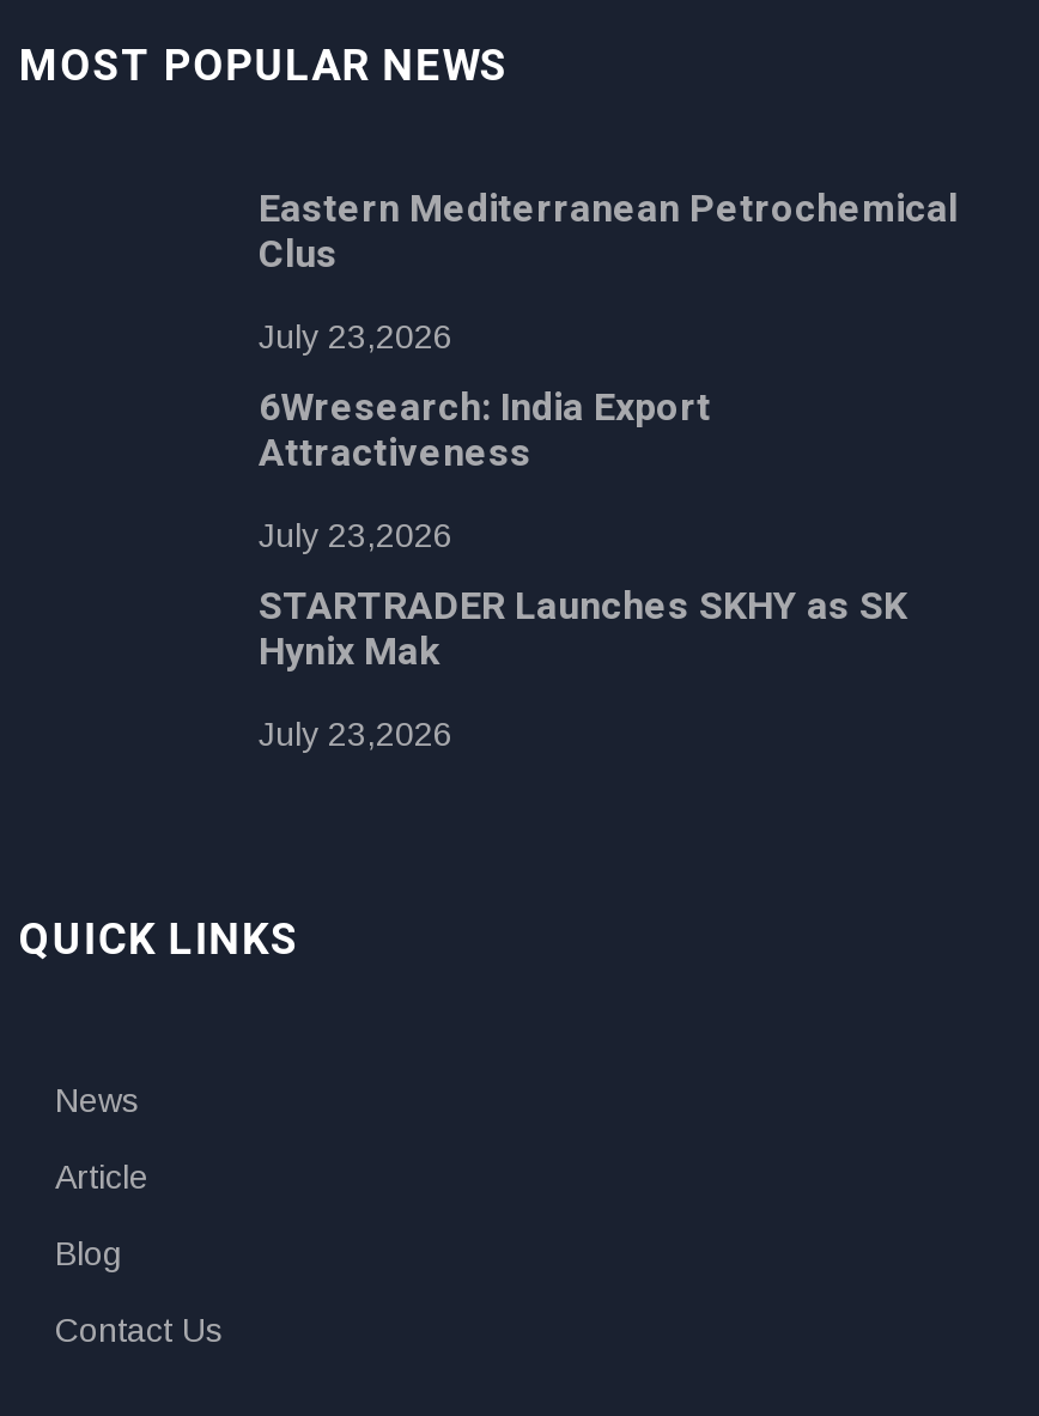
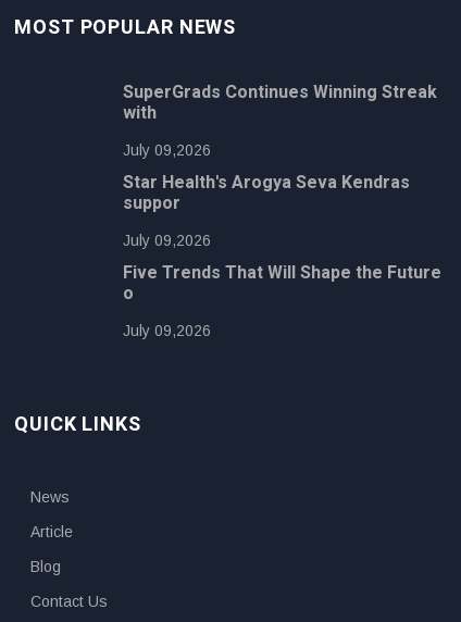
[259,181,958,284] Eastern Mediterranean Petrochemical | Clus -> [123,79,437,126] SuperGrads Continues Winning Streak | with
[259,317,711,482] July 23,2026 | 6Wresearch: India Export | Attractiveness -> [123,141,410,216] July 09,2026 | Star Health's Arogya Seva Kendras | suppor
[259,516,907,681] July 23,2026 | STARTRADER Launches SKHY as SK | Hynix Mak -> [123,232,441,307] July 09,2026 | Five Trends That Will Shape the Future | o
[259,715,452,753] July 23,2026 -> [123,322,211,339] July 09,2026

